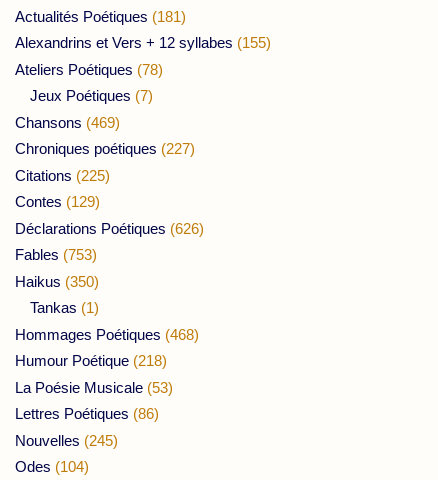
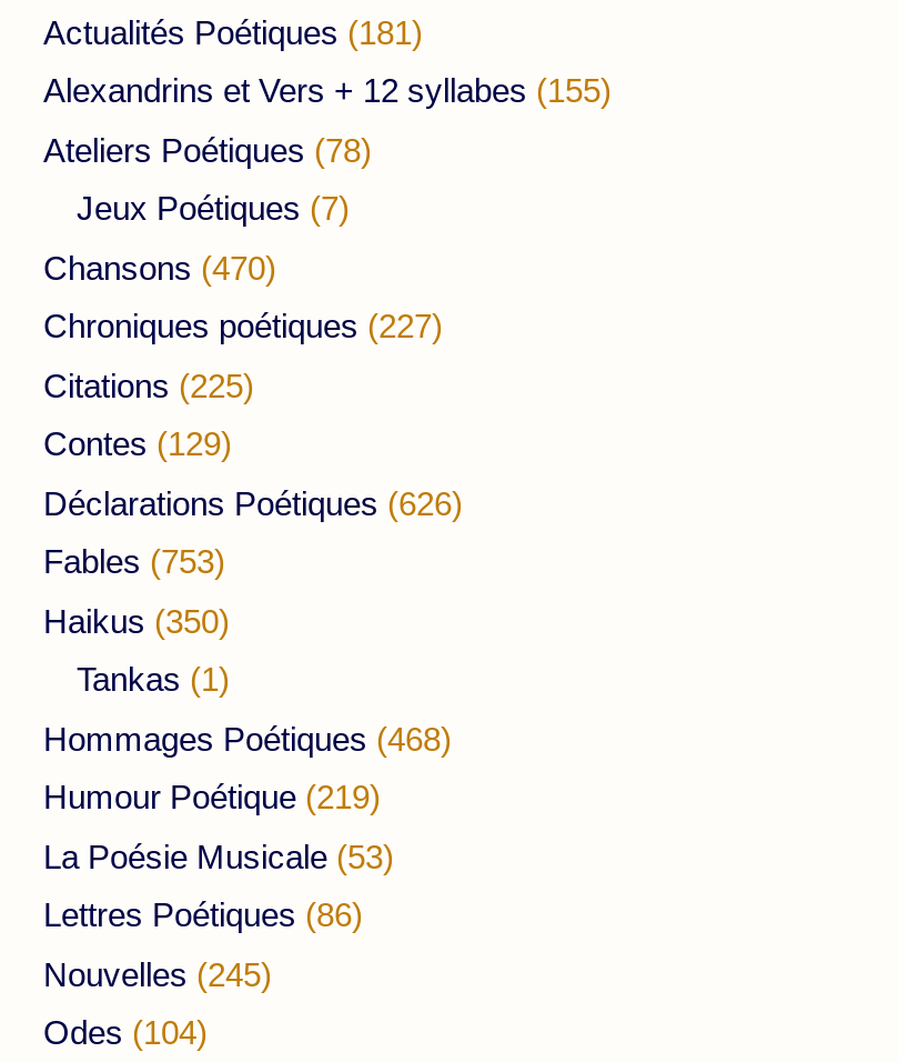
[15,114,120,131] Chansons (469) -> [43,248,276,286] Chansons (470)
[15,352,167,369] Humour Poétique (218) -> [43,778,381,816] Humour Poétique (219)

